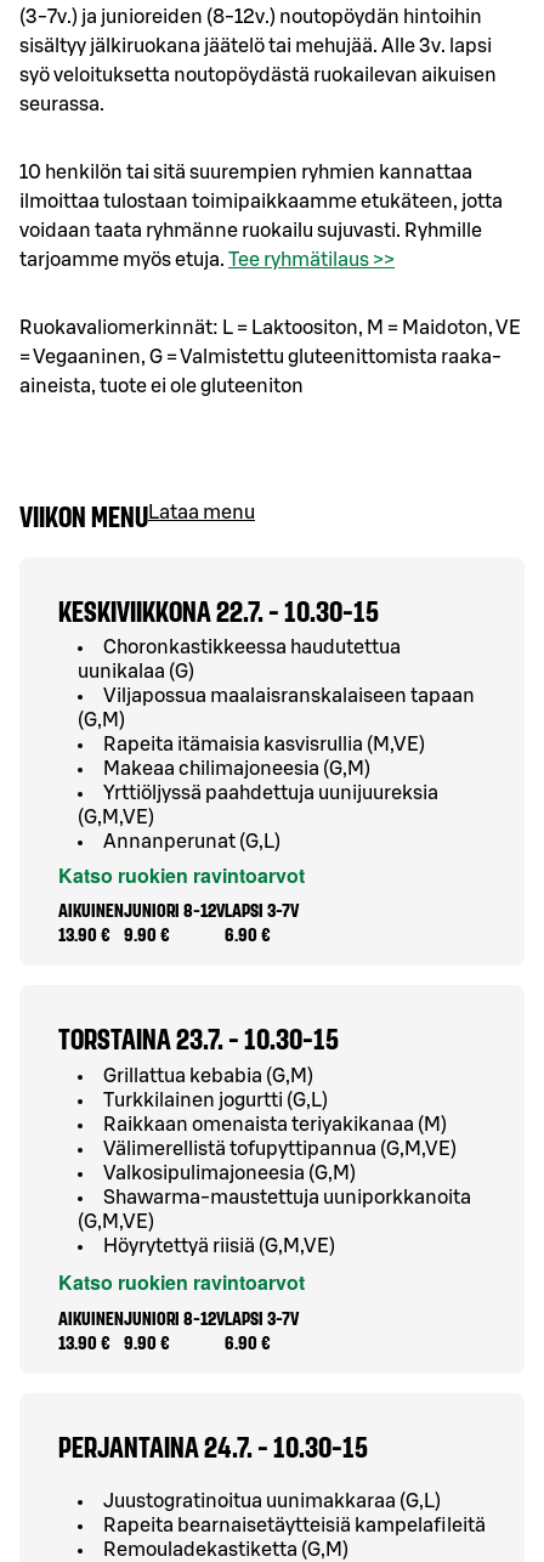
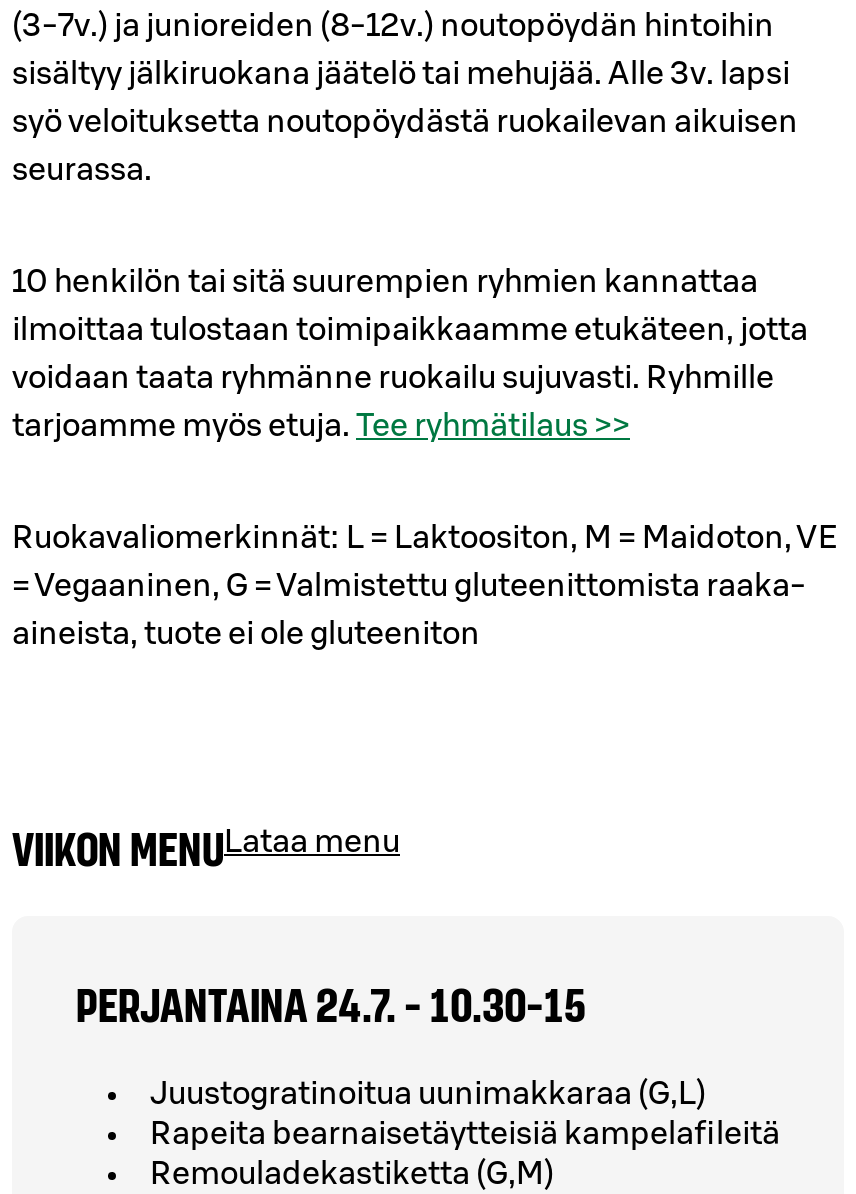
[58,593,475,945] KESKIVIIKKONA 22.7. - 10.30-15 | Choronkastikkeessa haudutettua | uunikalaa (G) | Viljapossua maalaisranskalaiseen tapaan | (G,M) | Rapeita itämaisia kasvisrullia (M,VE) | Makeaa chilimajoneesia (G,M) | Yrttiöljyssä paahdettuja uunijuureksia | (G,M,VE) | Annanperunat (G,L) | Katso ruokien ravintoarvot | AIKUINEN | 13.90 € -> none
[58,898,471,1353] LAPSI 3-7V | 6.90 € | TORSTAINA 23.7. - 10.30-15 | Grillattua kebabia (G,M) | Turkkilainen jogurtti (G,L) | Raikkaan omenaista teriyakikanaa (M) | Välimerellistä tofupyttipannua (G,M,VE) | Valkosipulimajoneesia (G,M) | Shawarma-maustettuja uuniporkkanoita | (G,M,VE) | Höyrytettyä riisiä (G,M,VE) | Katso ruokien ravintoarvot | AIKUINEN | 13.90 € -> none
[124,898,225,945] JUNIORI 8-12V | 9.90 € -> none
[124,1306,225,1353] JUNIORI 8-12V | 9.90 € -> none
[225,1306,299,1353] LAPSI 3-7V | 6.90 € -> none

